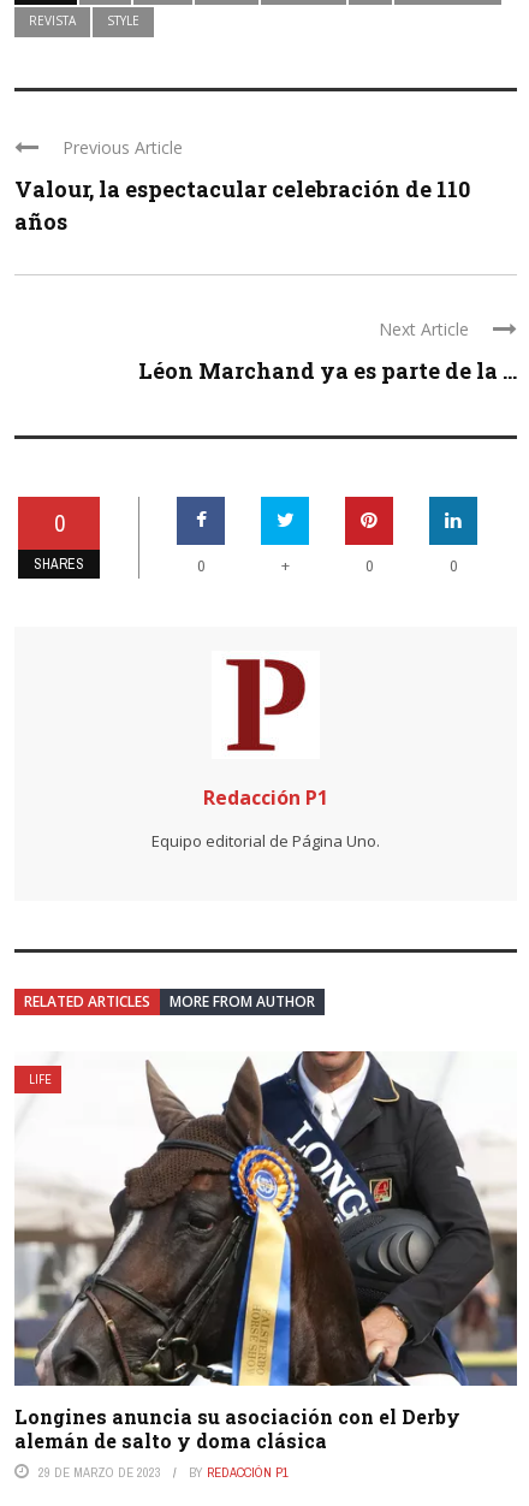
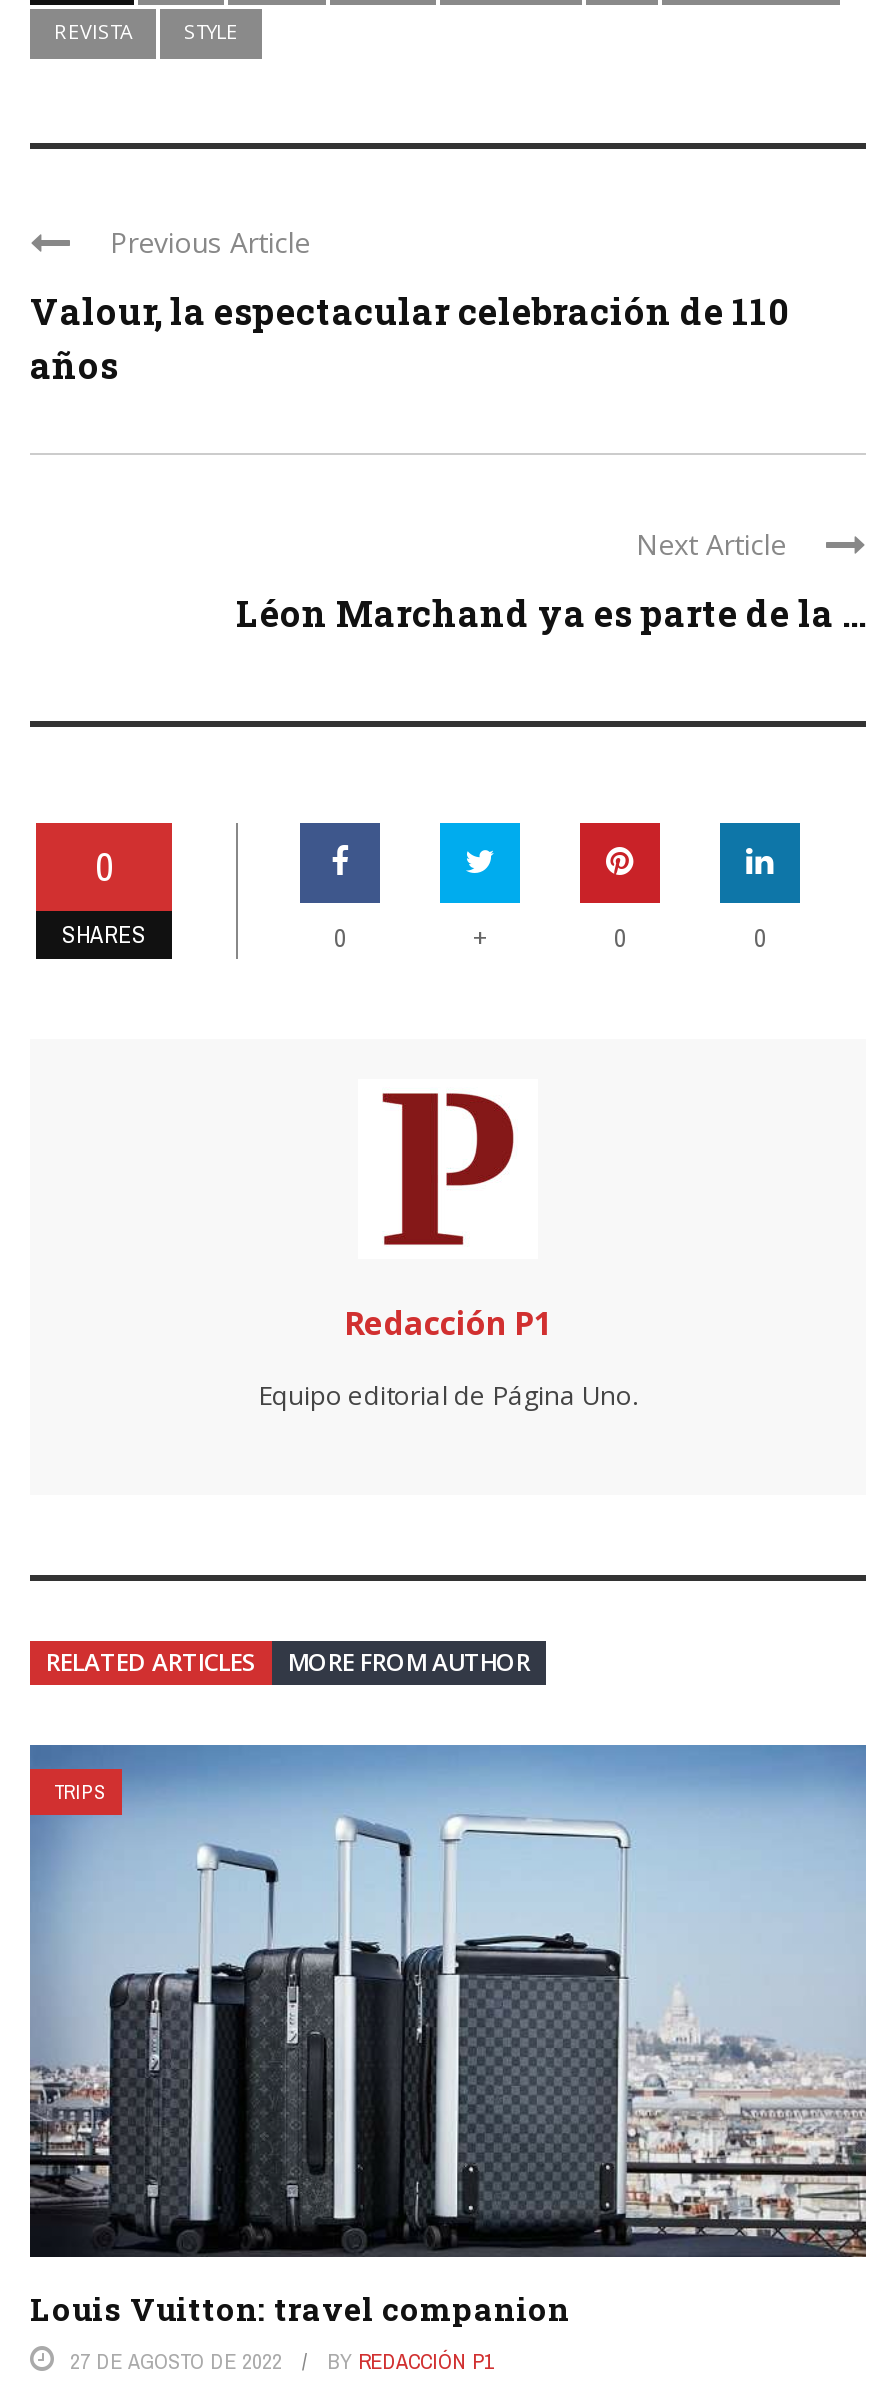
[13,1050,517,1387] [image] | LIFE -> [28,1743,868,2261] [image] | TRIPS
[14,1404,460,1481] Longines anuncia su asociación con el Derby | alemán de salto y doma clásica | 29 DE MARZO DE 2023 -> [30,2286,570,2374] Louis Vuitton: travel companion | 27 DE AGOSTO DE 2022

